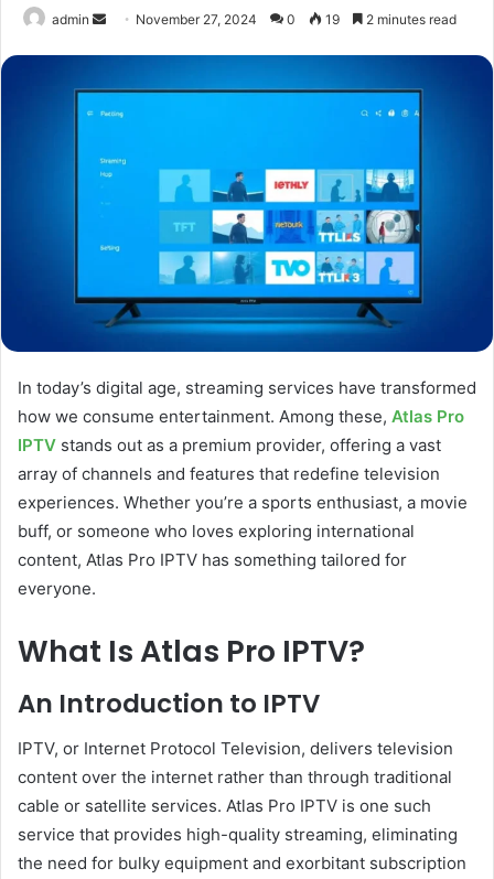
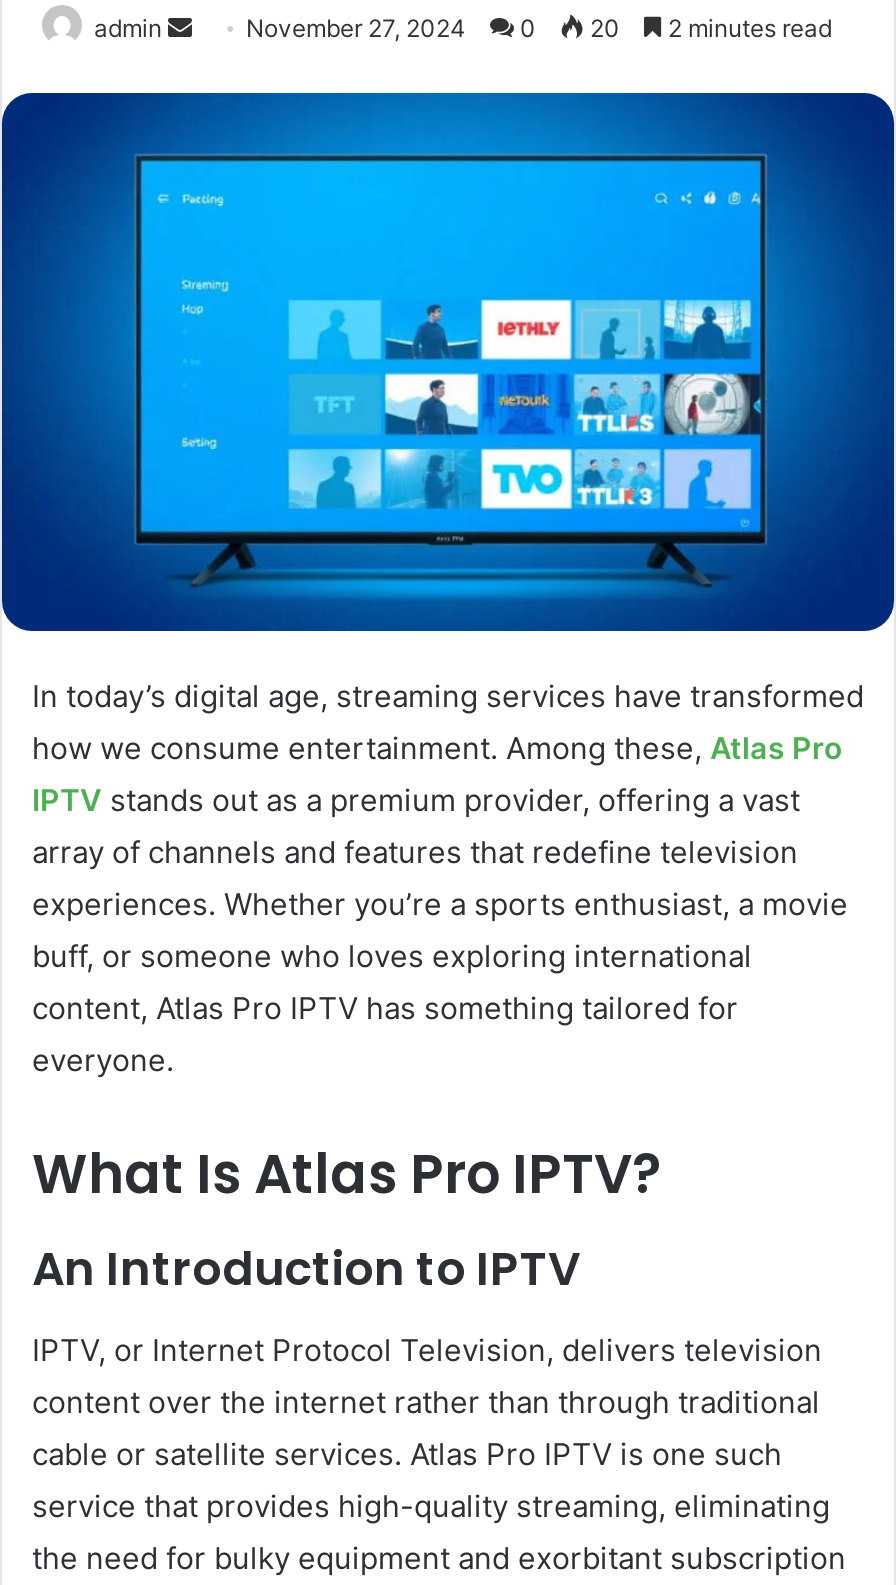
[322,11,340,28] 19 -> [584,13,620,43] 20

